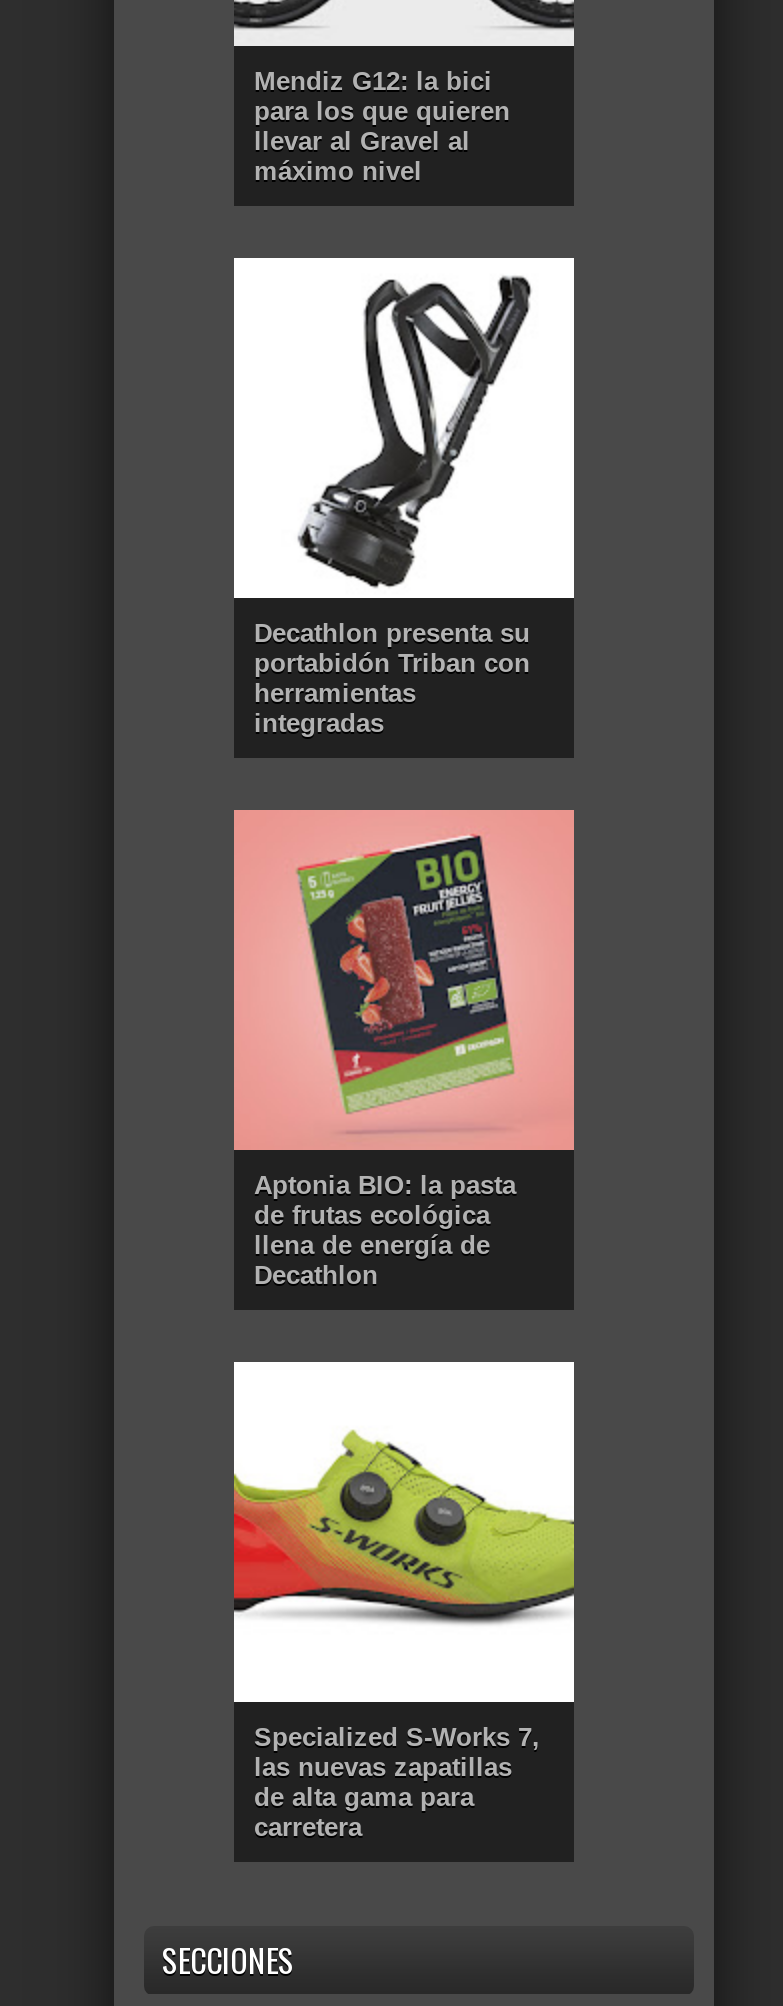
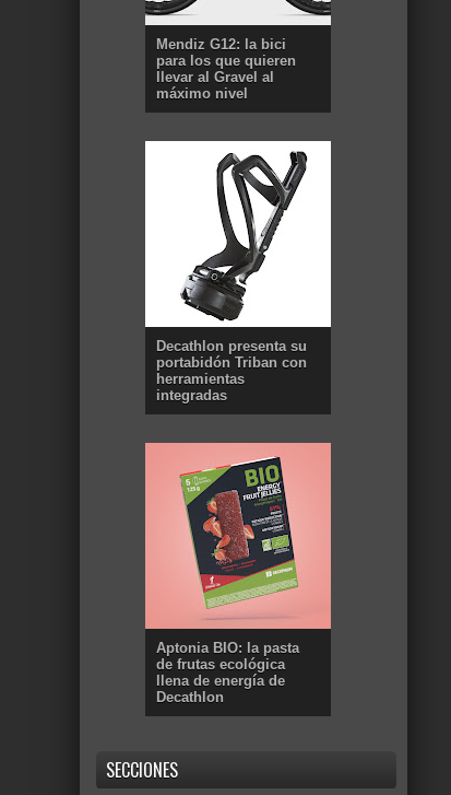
[232,1360,576,1843] [image] | Specialized S-Works 7, | las nuevas zapatillas | de alta gama para | carretera -> none

